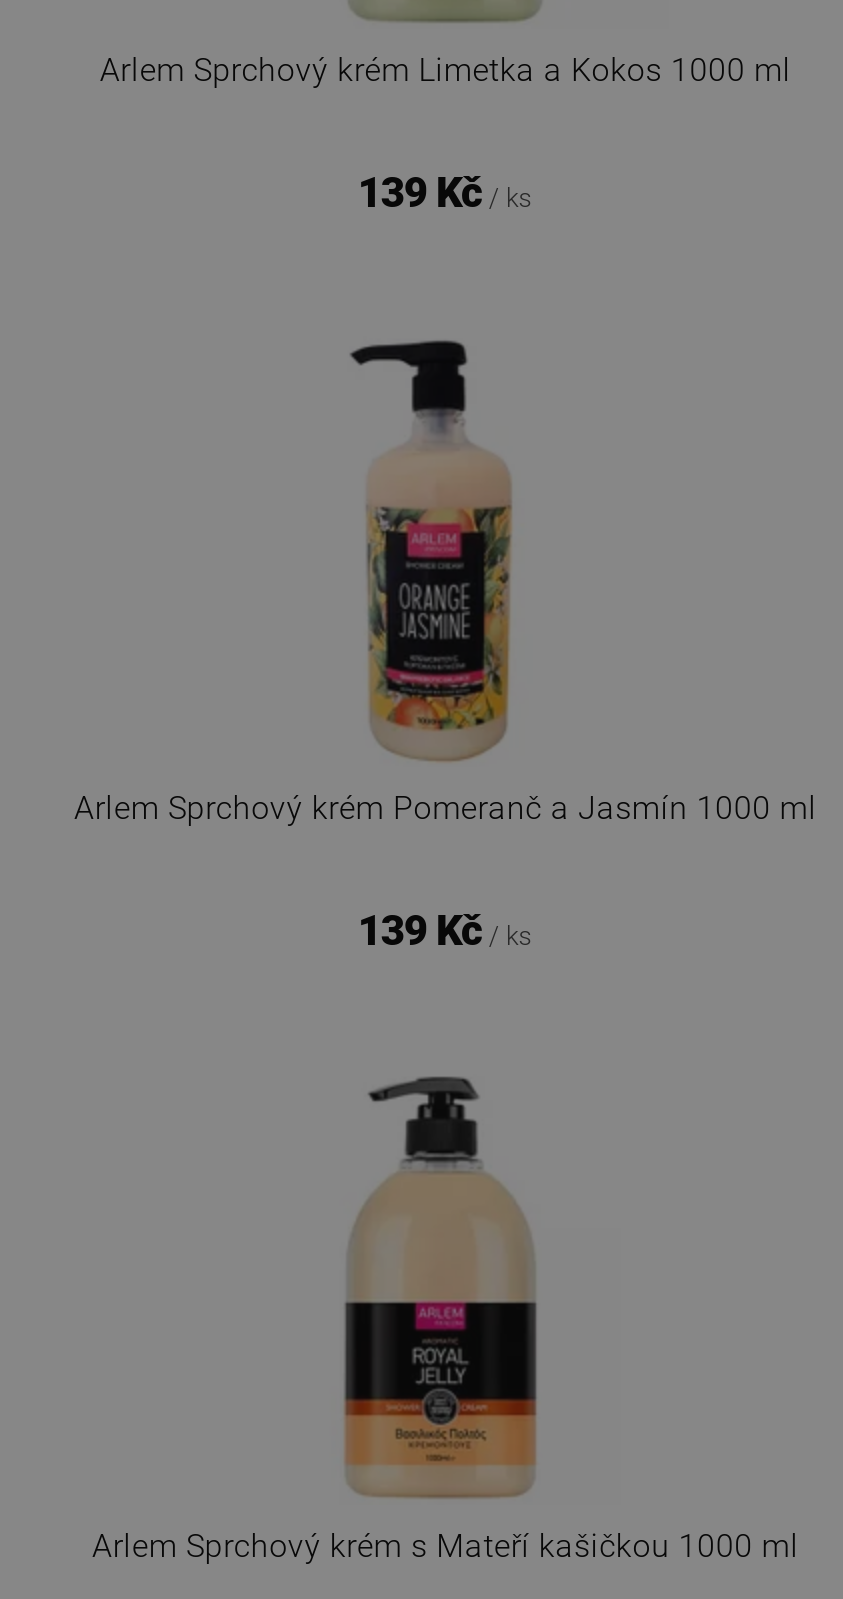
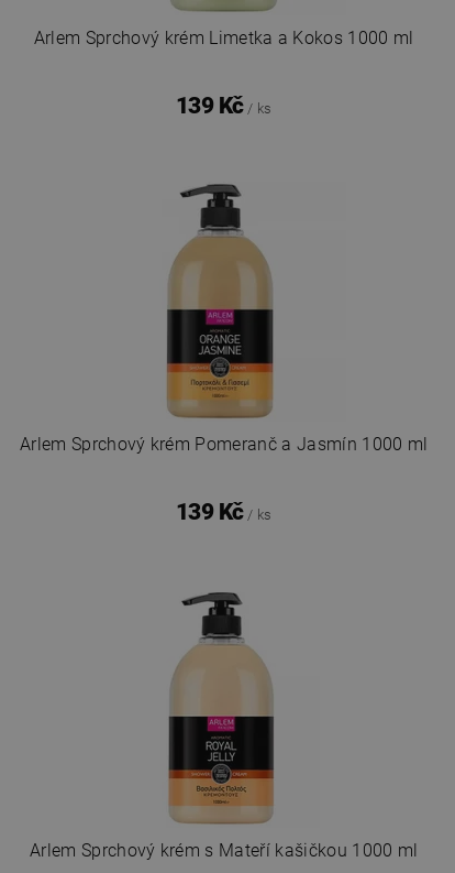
[342,334,536,760] [image] -> [166,183,275,419] [image]

